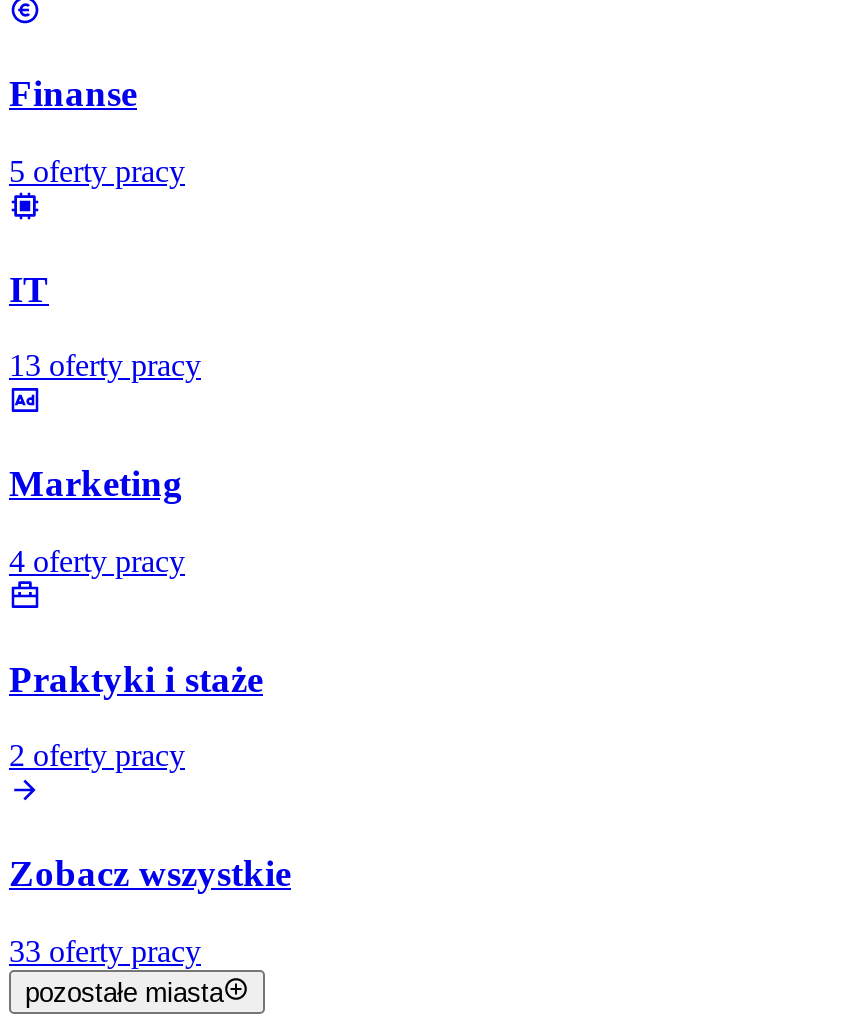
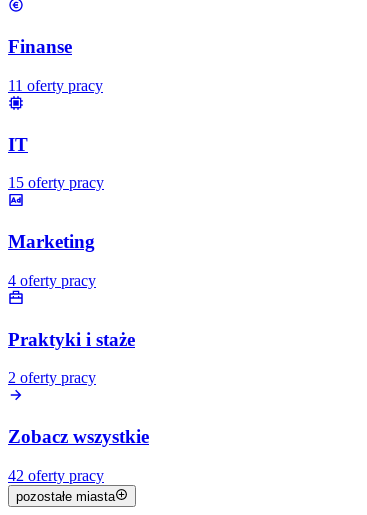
[9,154,185,188] 5 oferty pracy -> [8,77,103,94] 11 oferty pracy
[9,349,201,383] 13 oferty pracy -> [8,174,104,191] 15 oferty pracy
[9,933,201,967] 33 oferty pracy -> [8,467,104,484] 42 oferty pracy

